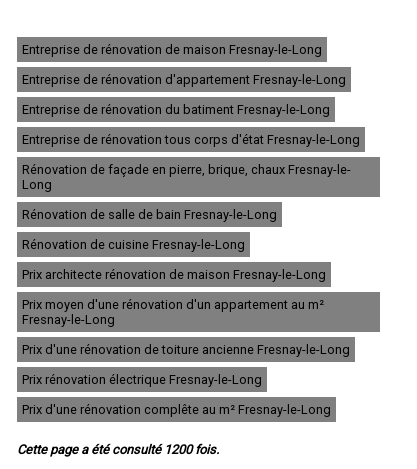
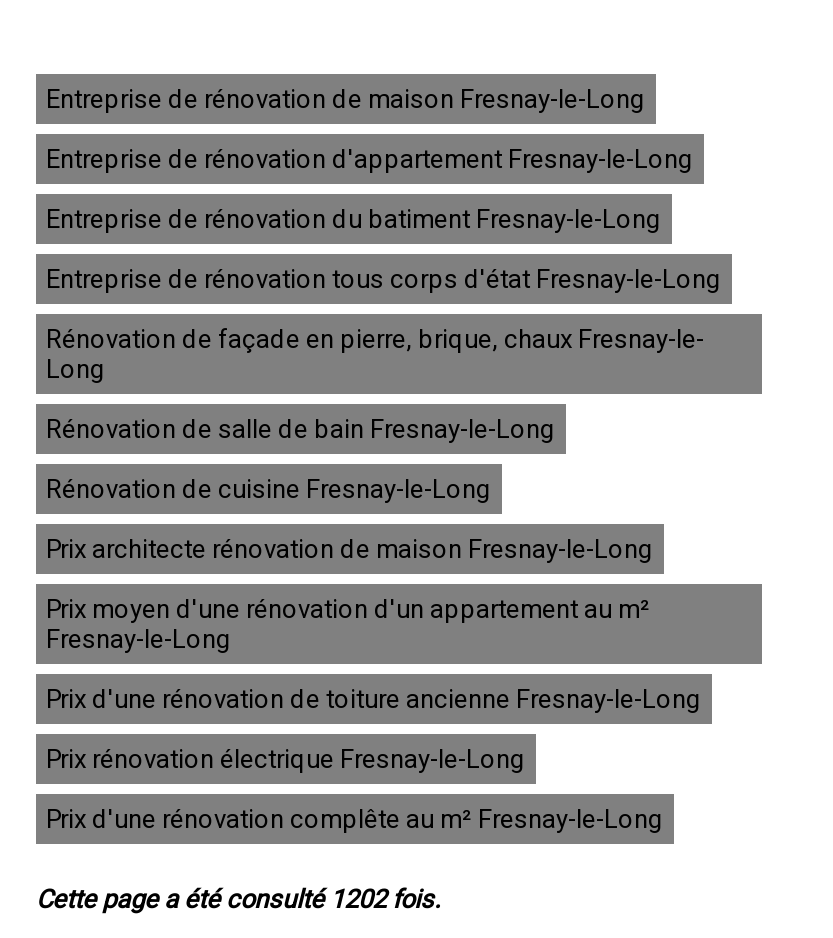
[17,441,219,456] Cette page a été consulté 1200 fois. -> [36,883,440,913] Cette page a été consulté 1202 fois.

